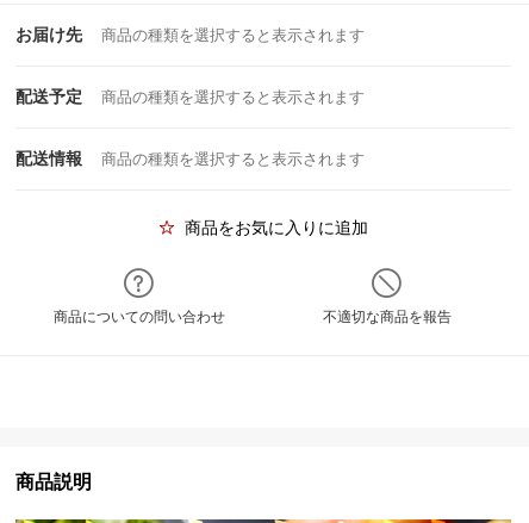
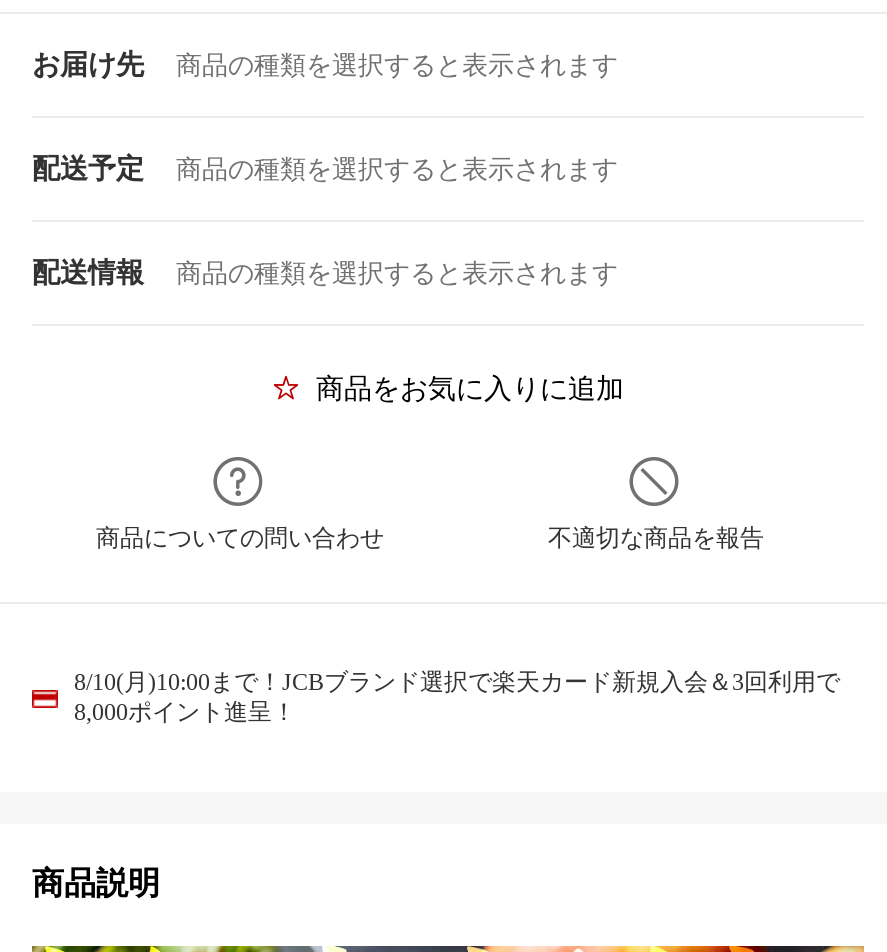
none -> [74,668,840,726] 8/10(月)10:00まで！JCBブランド選択で楽天カード新規入会＆3回利用で | 8,000ポイント進呈！

